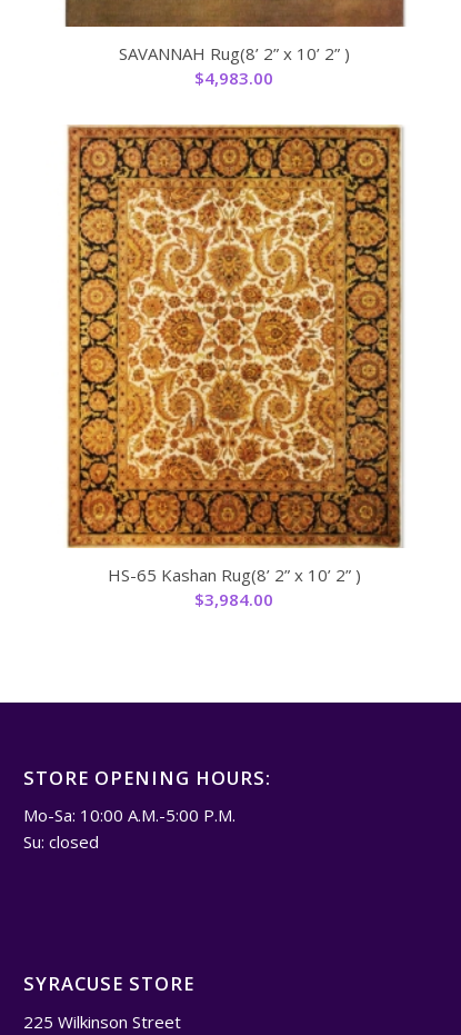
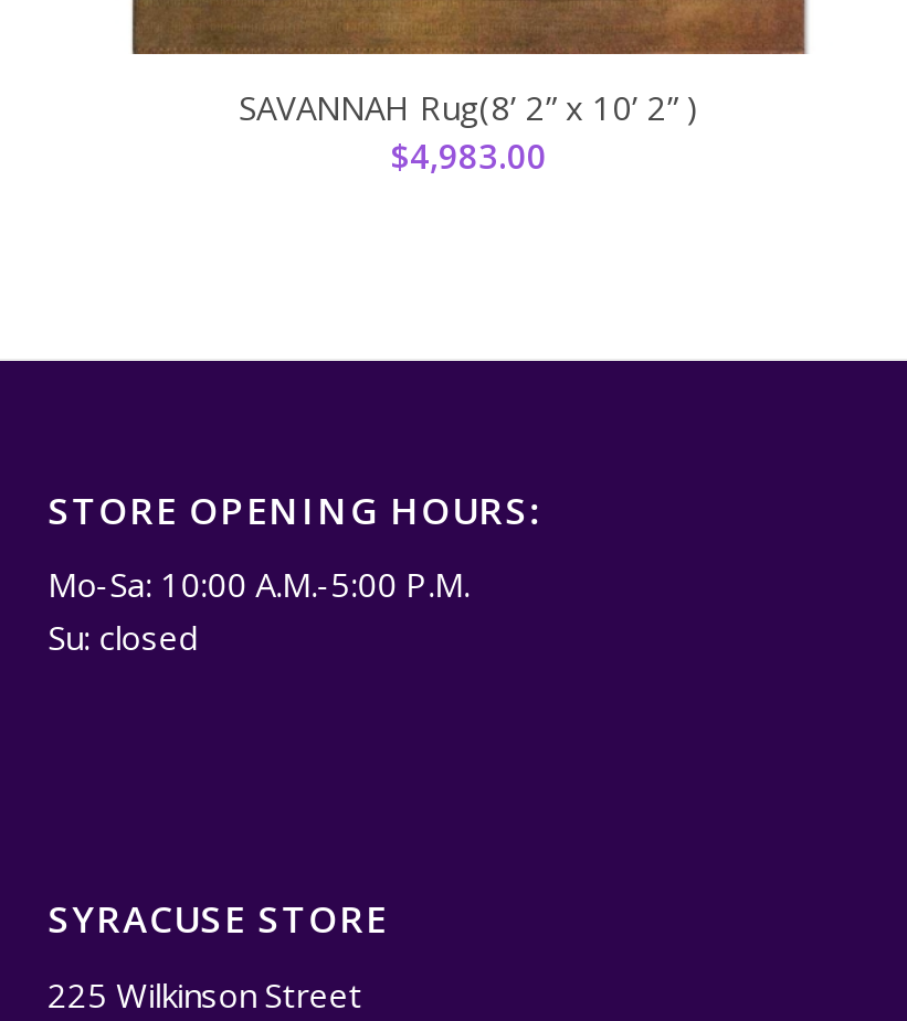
[66,123,403,610] [image] | HS-65 Kashan Rug(8’ 2” x 10’ 2” ) | $3,984.00 -> none

